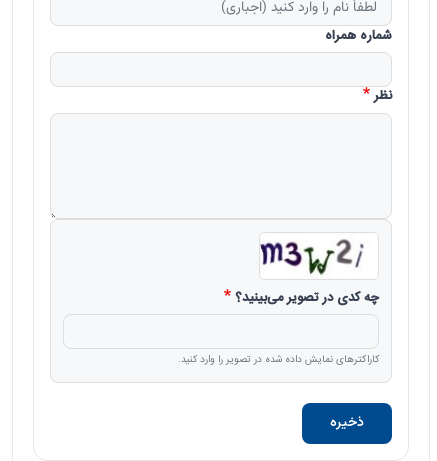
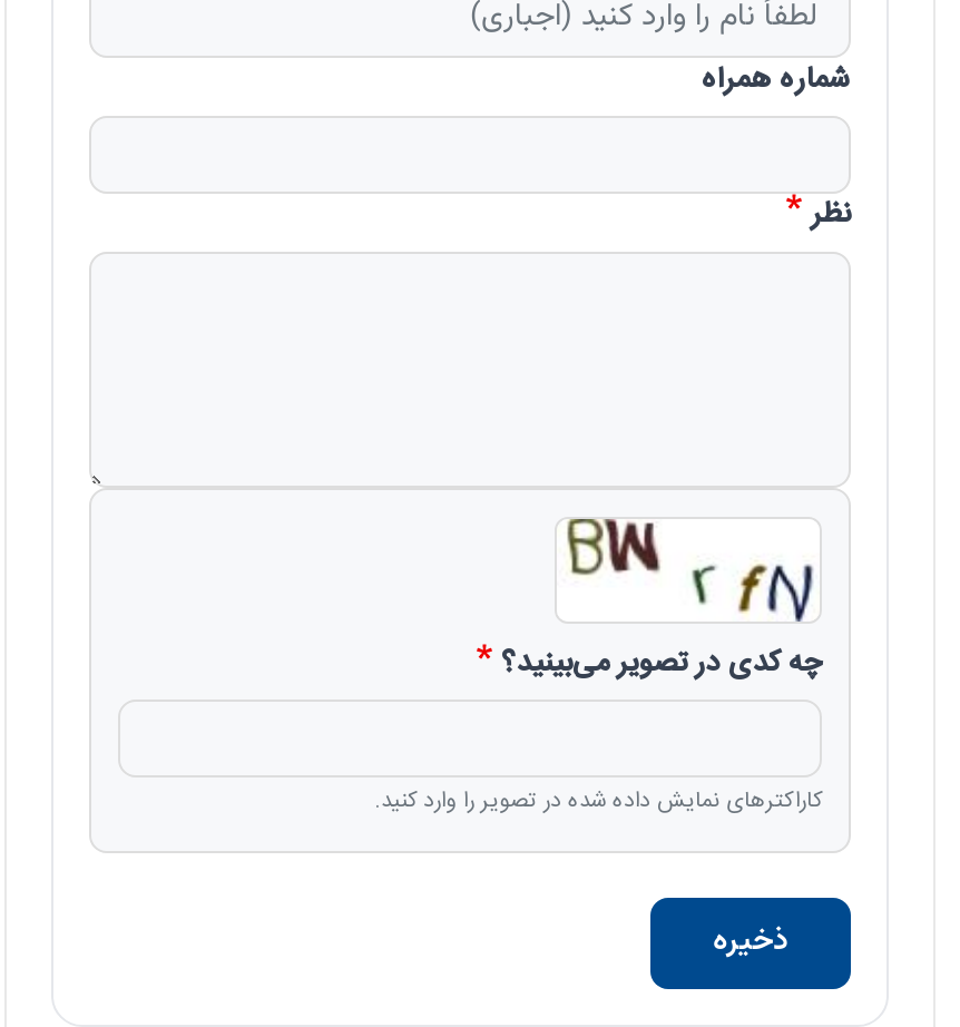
[260,233,375,279] [image] -> [559,517,815,624] [image]

